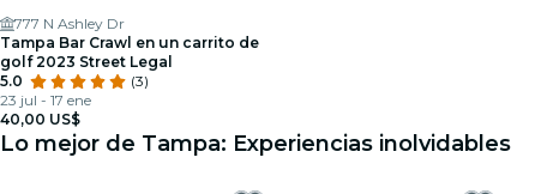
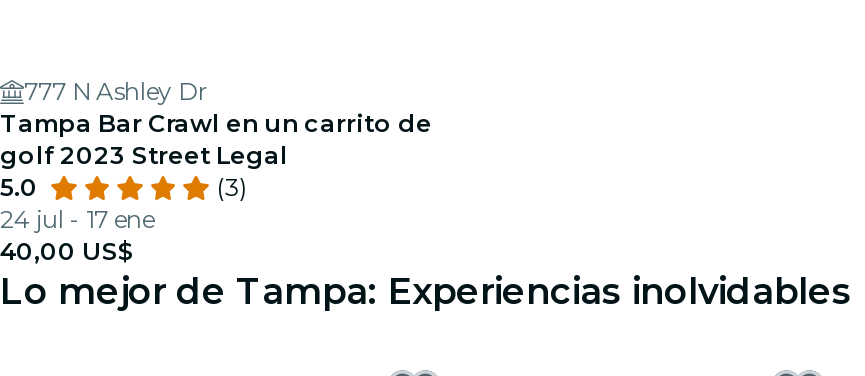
[0,91,91,109] 23 jul - 17 ene -> [0,204,154,234] 24 jul - 17 ene

